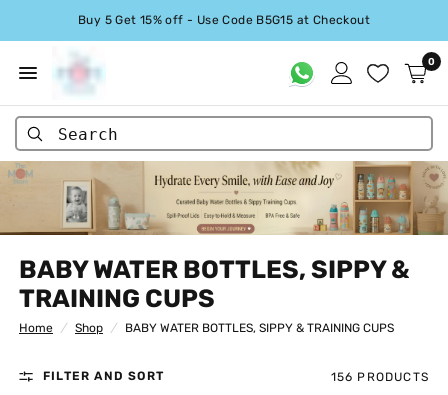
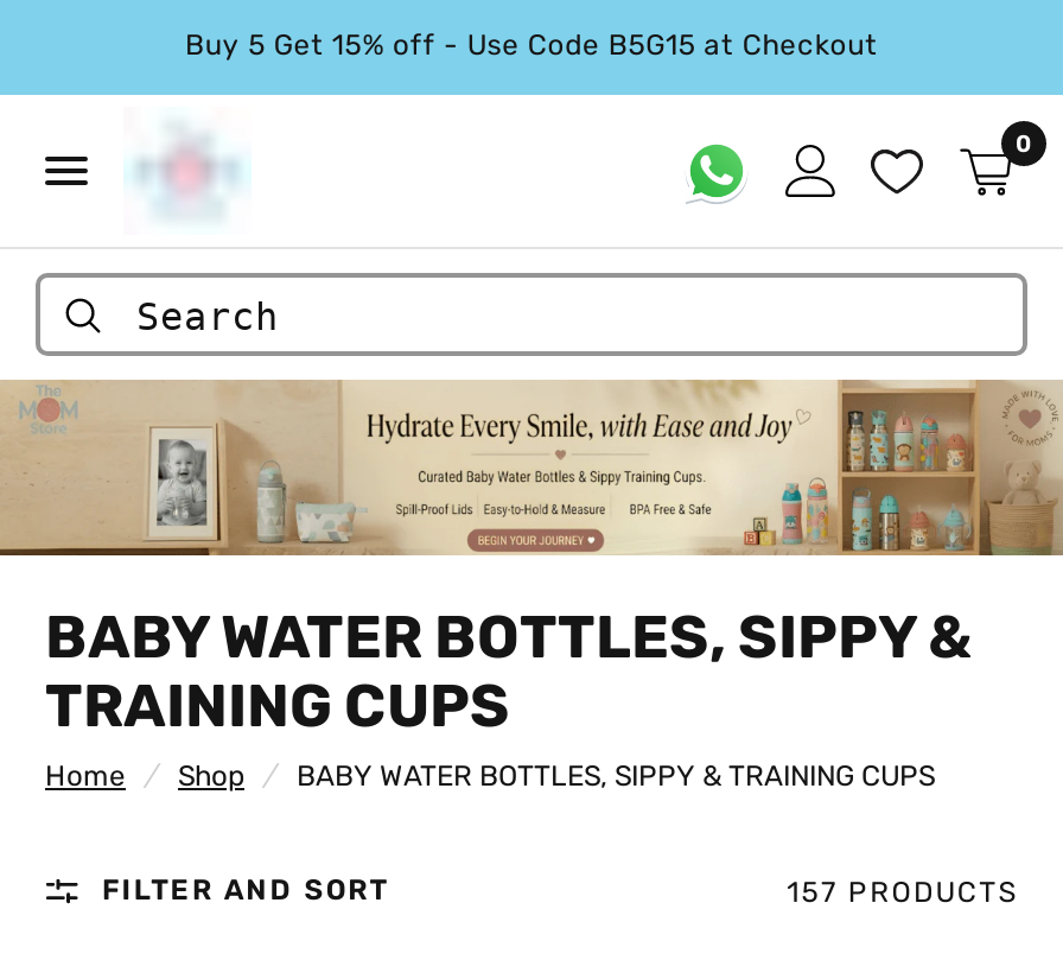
[331,370,429,384] 156 PRODUCTS -> [787,876,1018,909] 157 PRODUCTS

